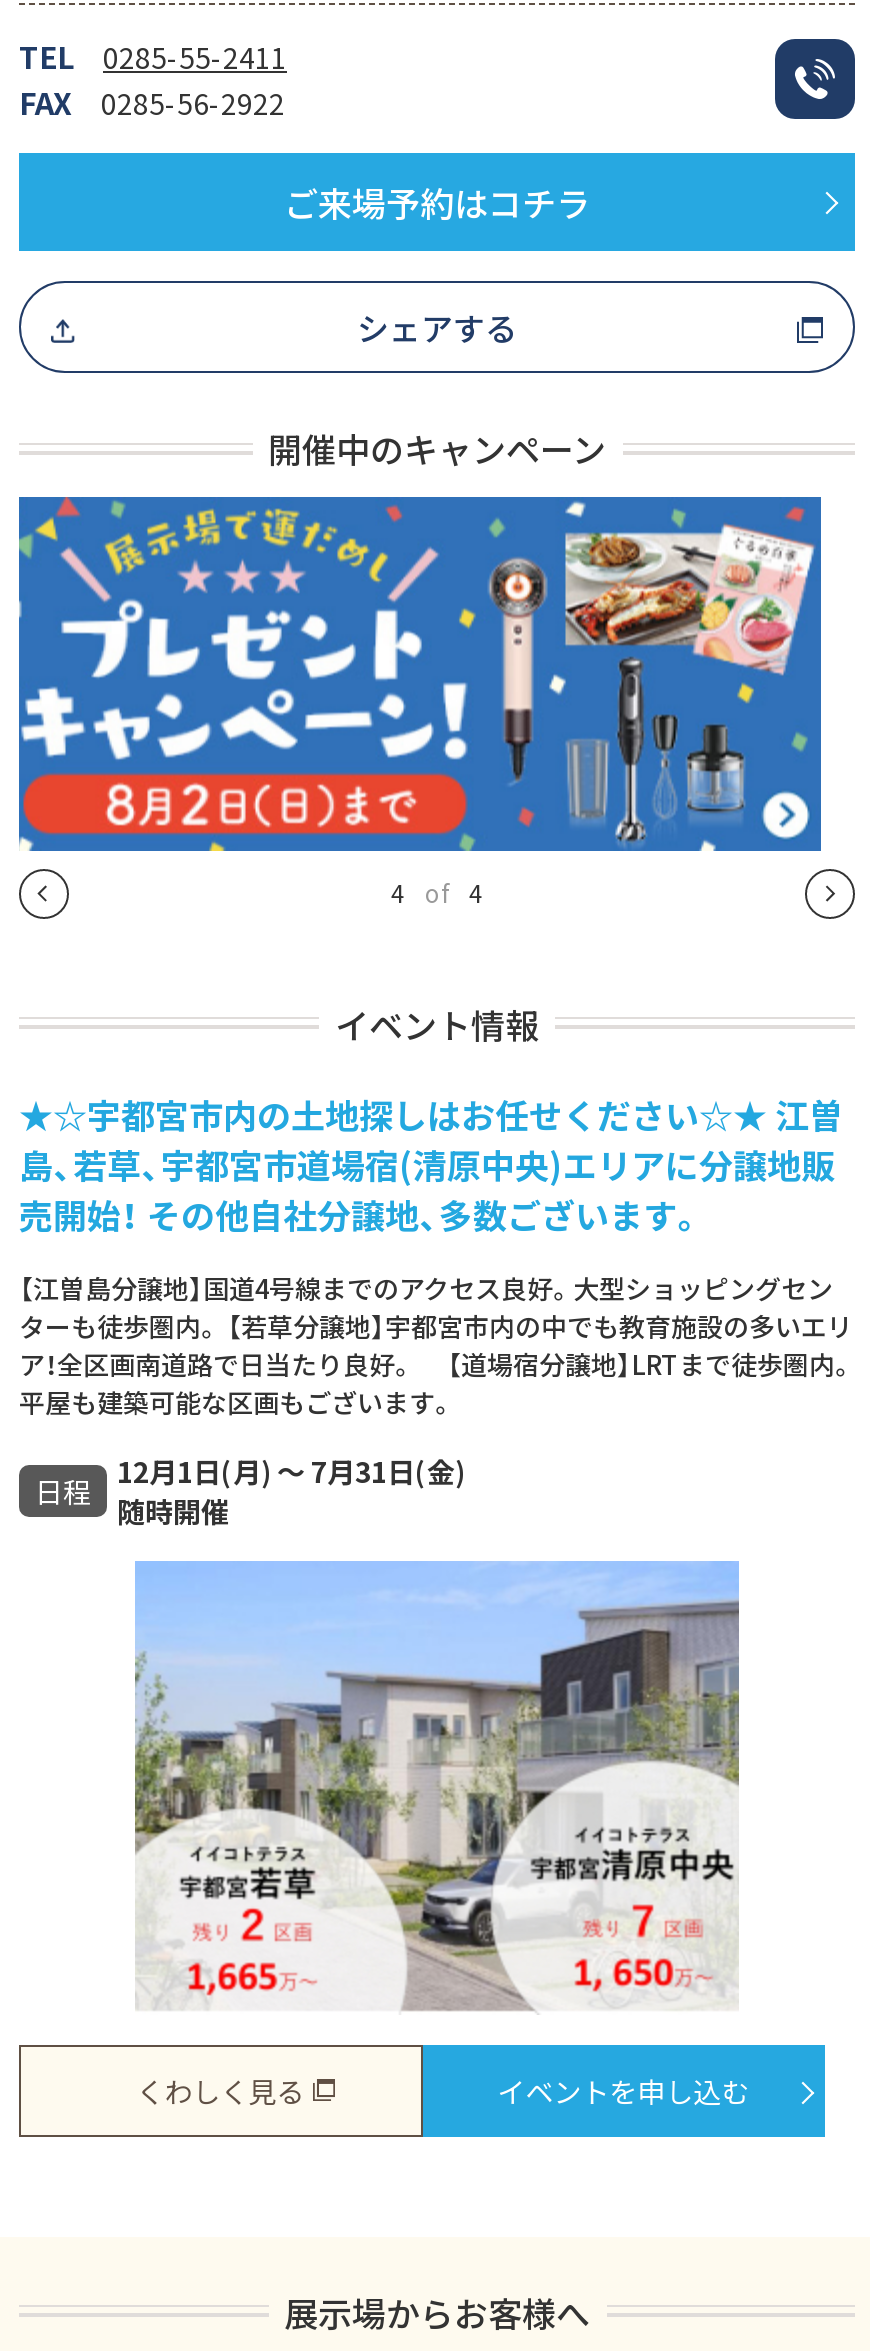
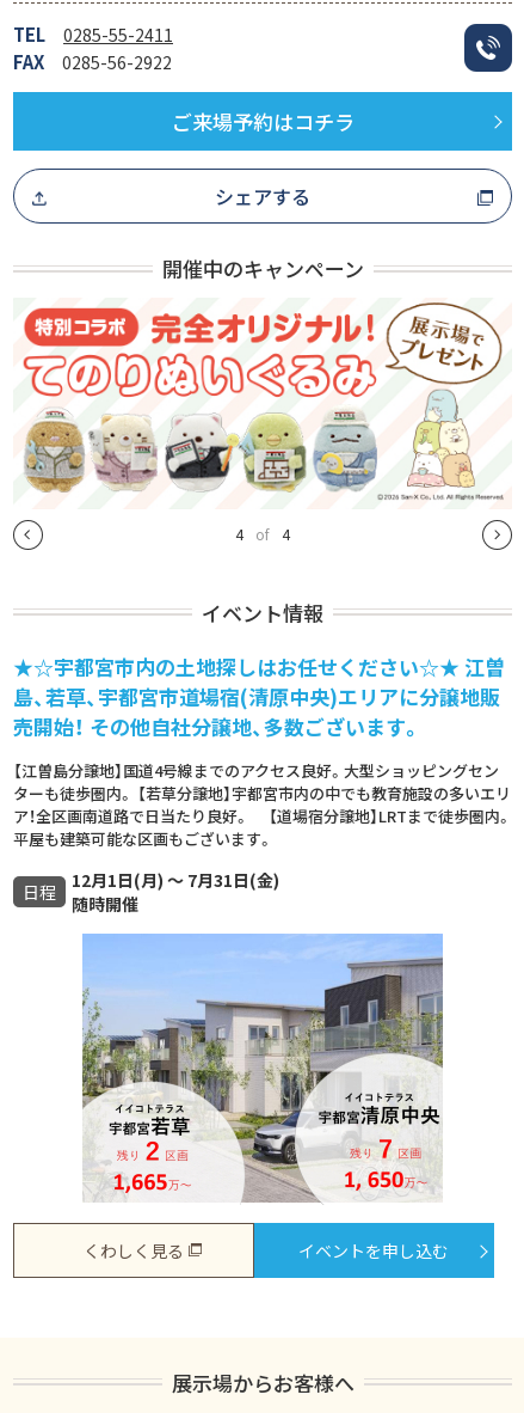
[17,495,841,853] [image] -> [13,298,505,509] [image]

